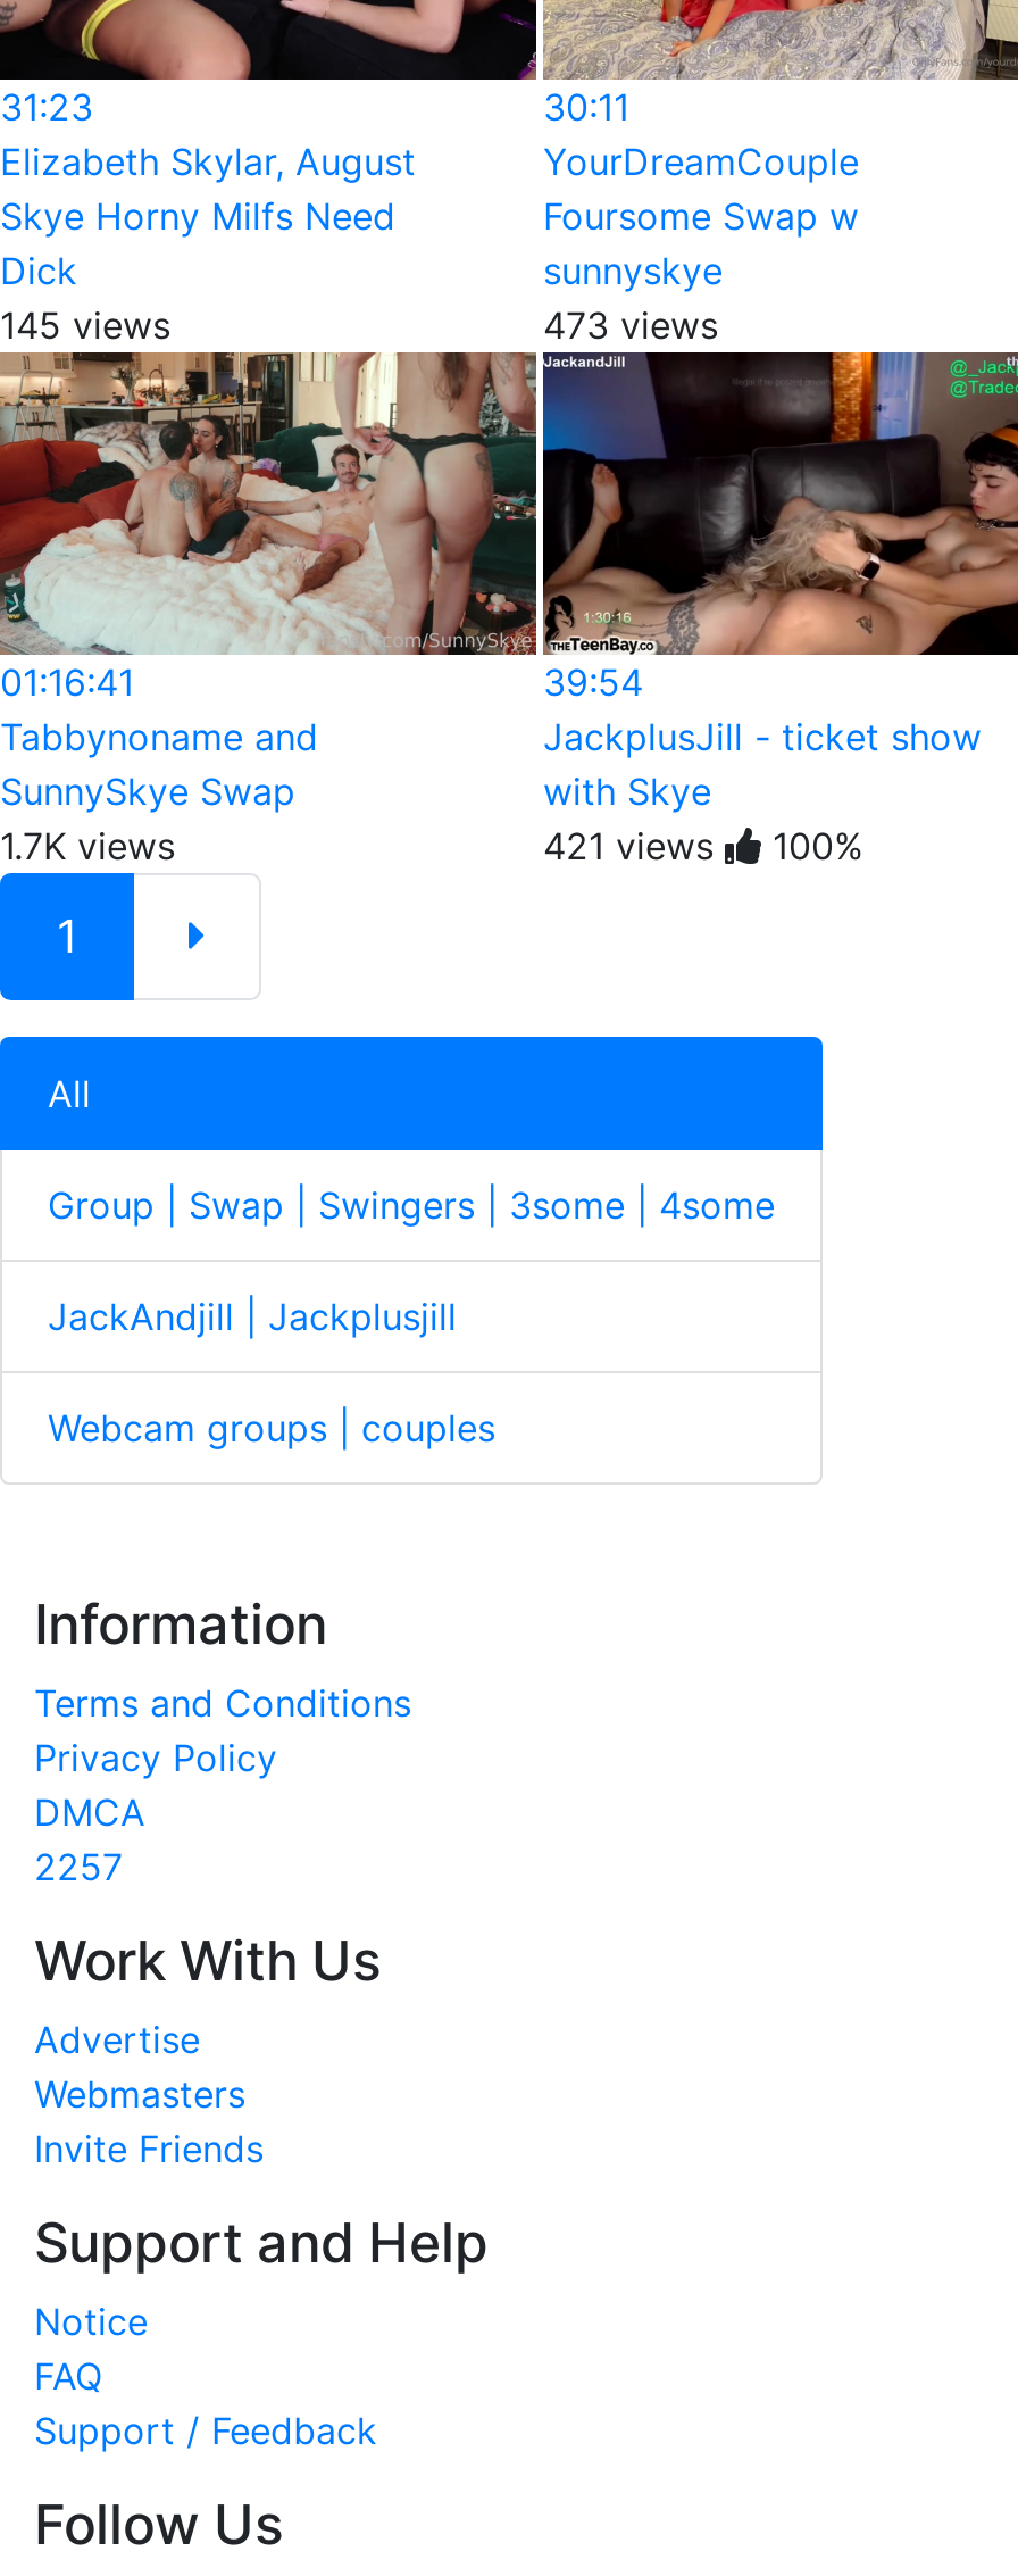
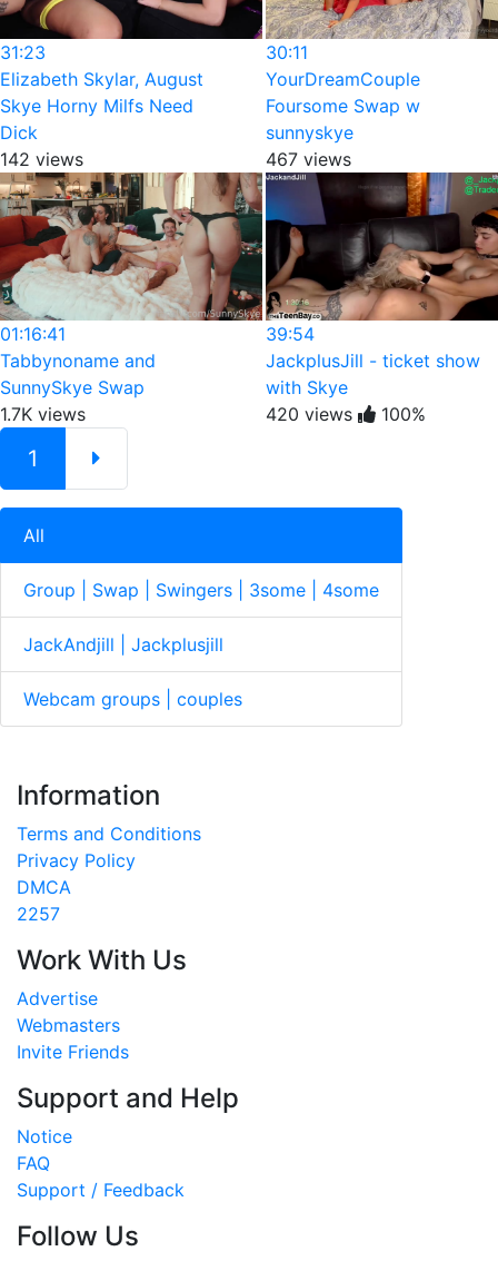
[0,302,170,348] 145 views -> [0,148,83,170] 142 views
[543,302,718,348] 473 views -> [266,148,351,170] 467 views
[543,823,863,869] 421 views 100% -> [266,403,426,425] 420 views 100%

